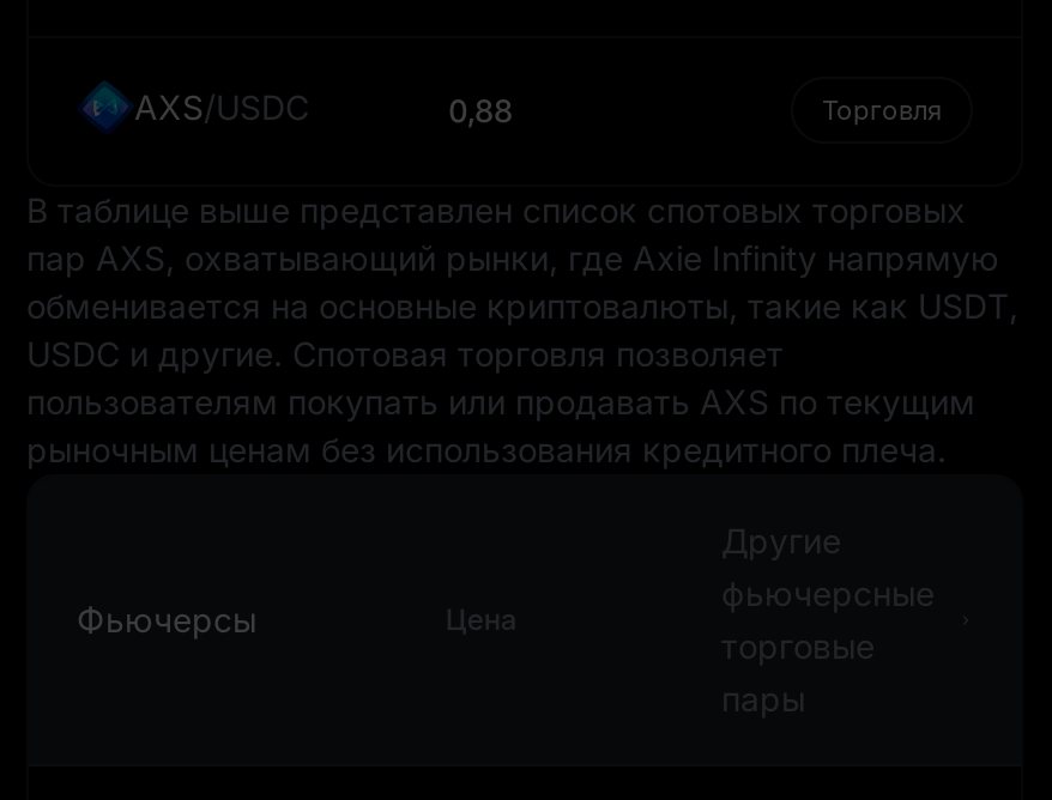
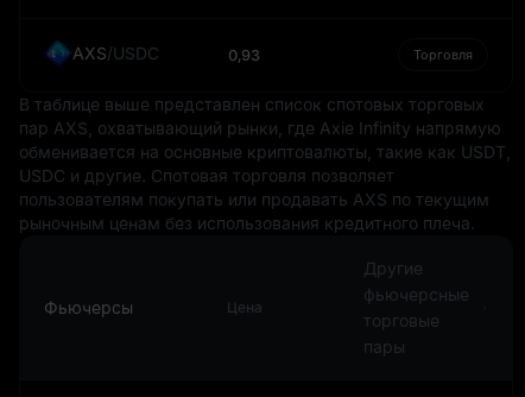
[448,92,513,130] 0,88 -> [228,46,260,65] 0,93

